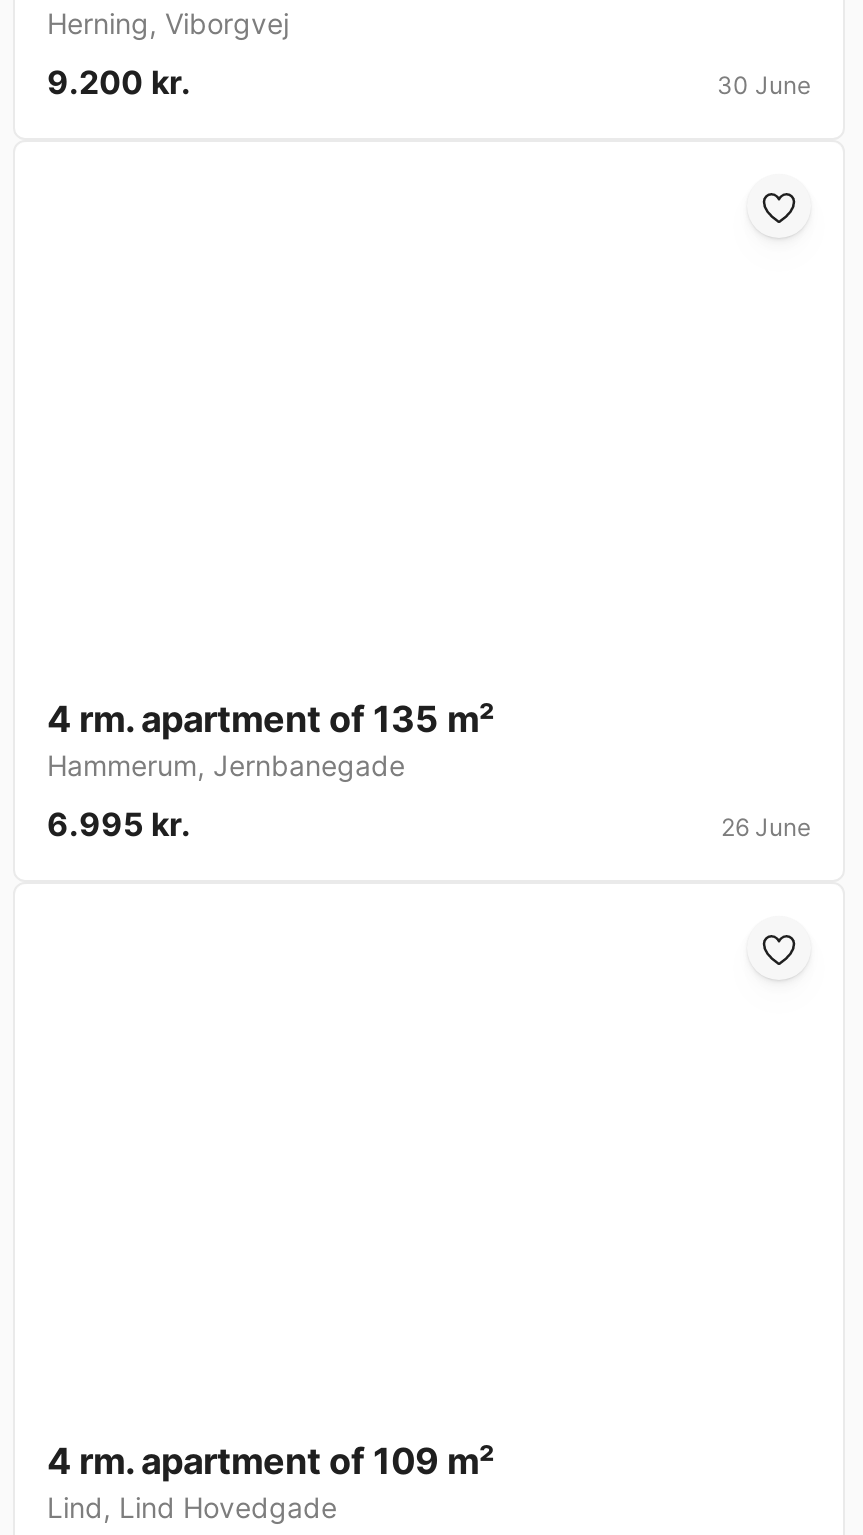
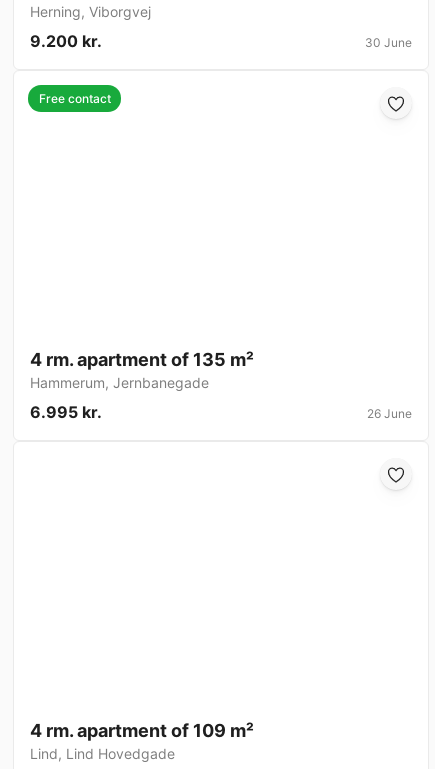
none -> [39,91,111,106] Free contact

